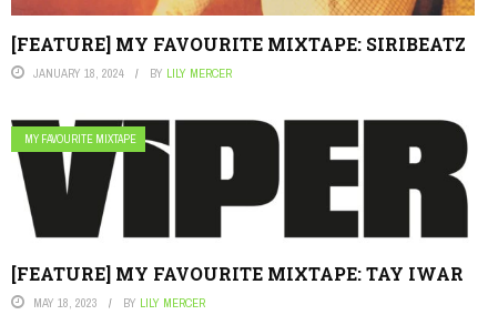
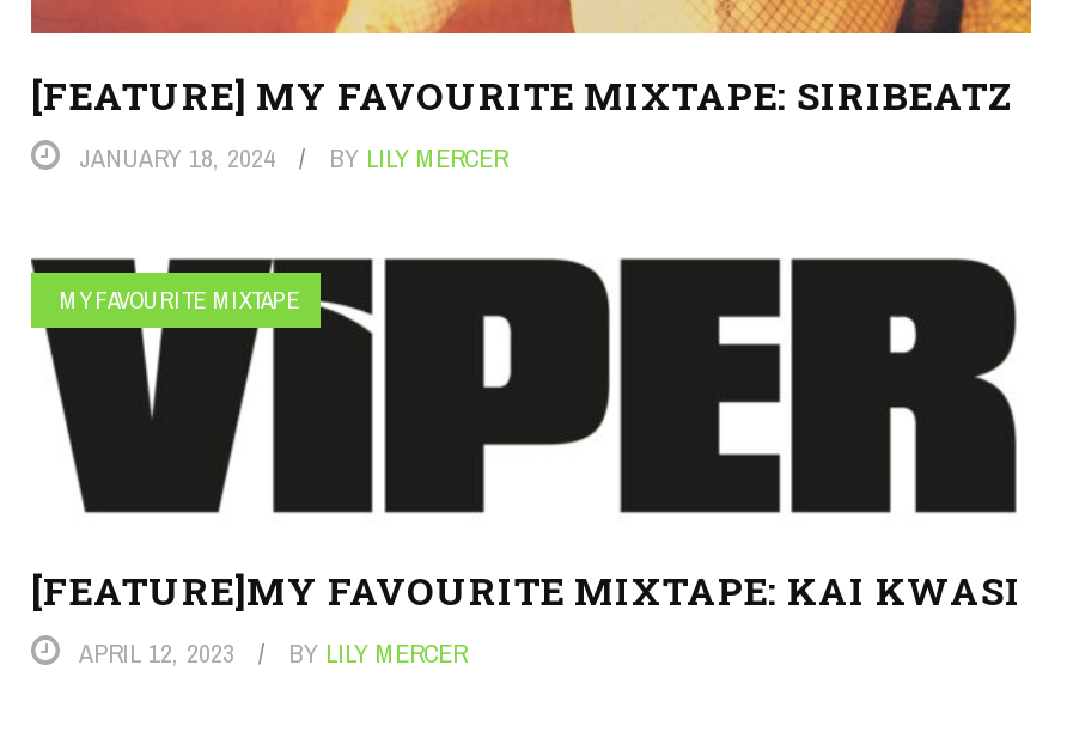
[11,262,464,311] [FEATURE] MY FAVOURITE MIXTAPE: TAY IWAR | MAY 18, 2023 -> [31,565,1022,671] [FEATURE]MY FAVOURITE MIXTAPE: KAI KWASI | APRIL 12, 2023

